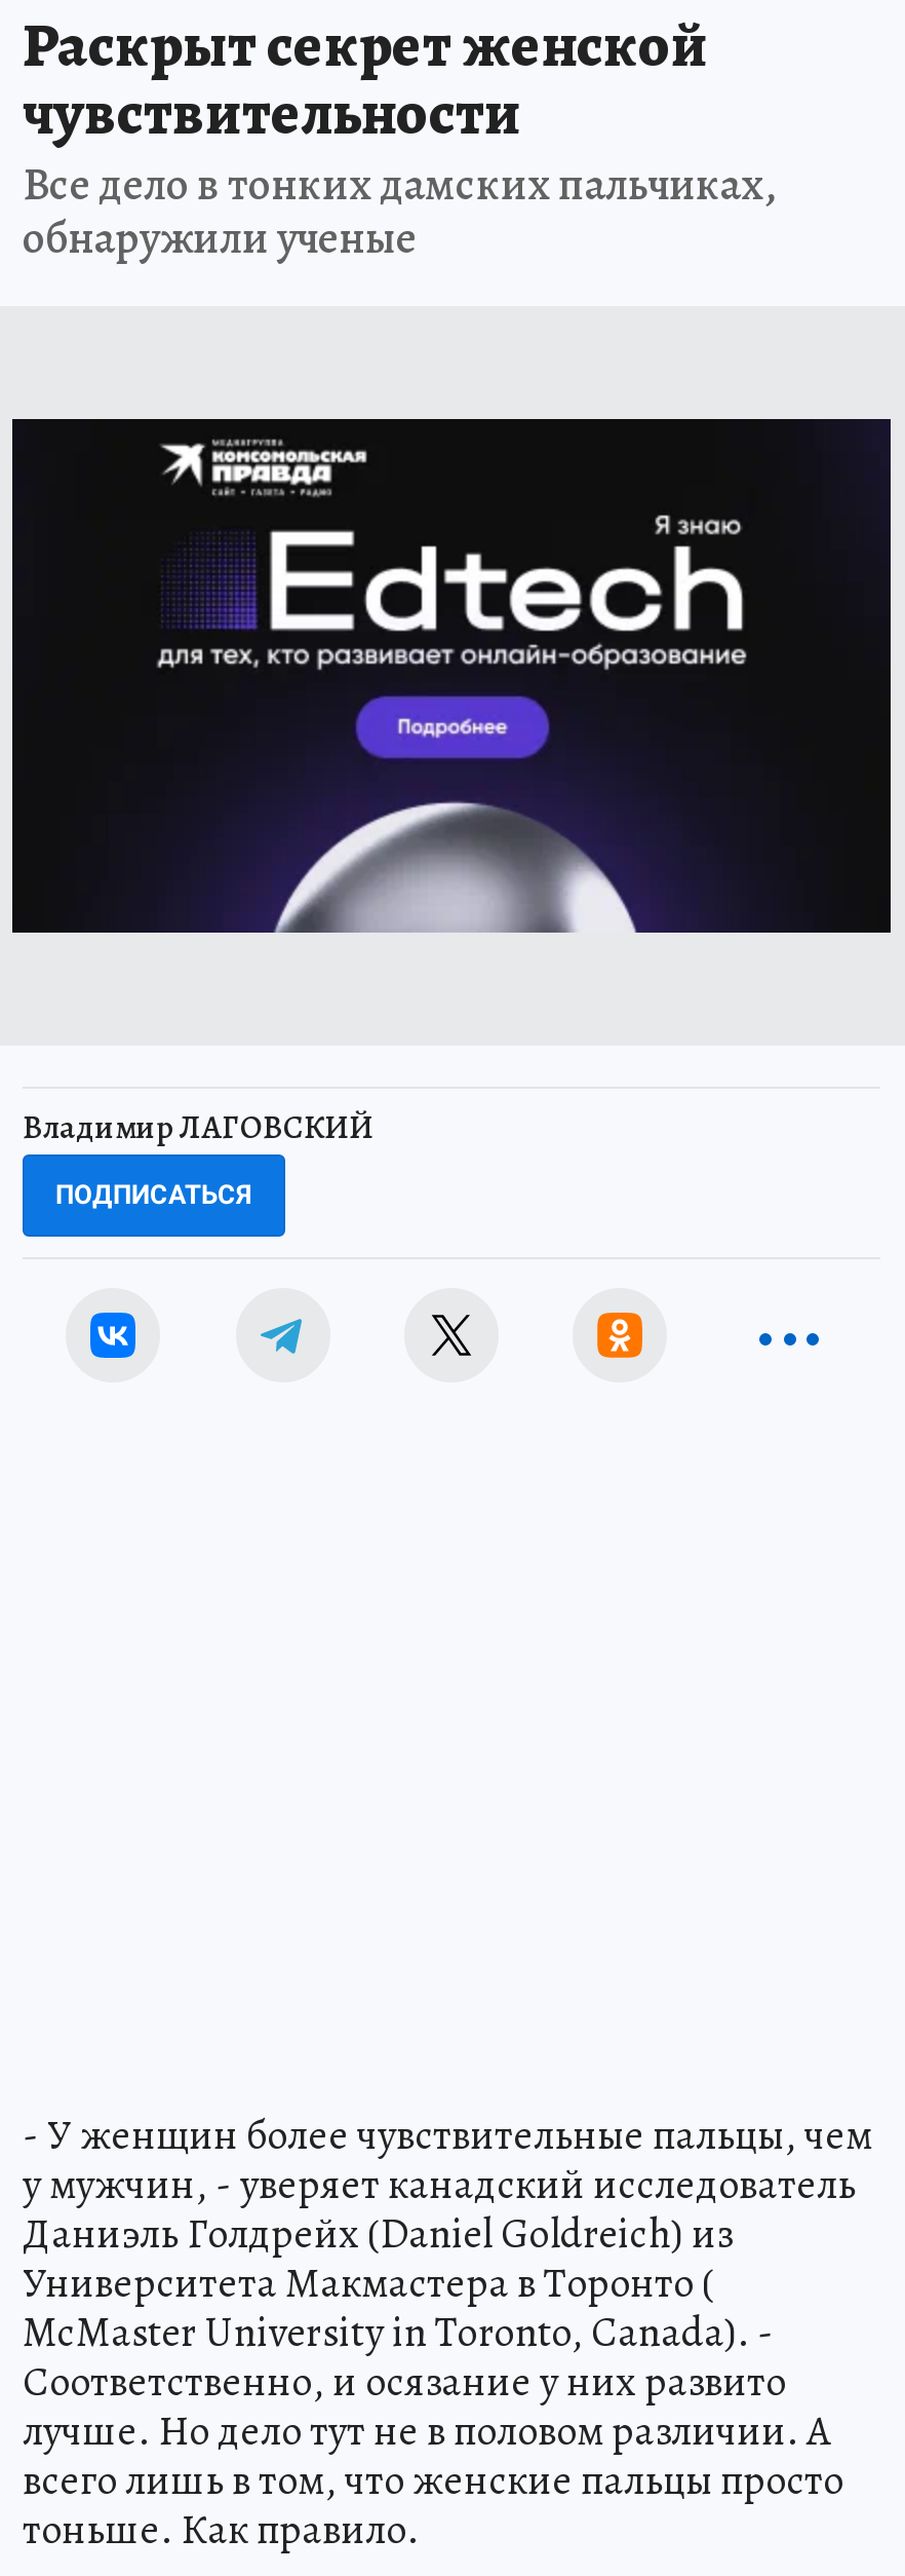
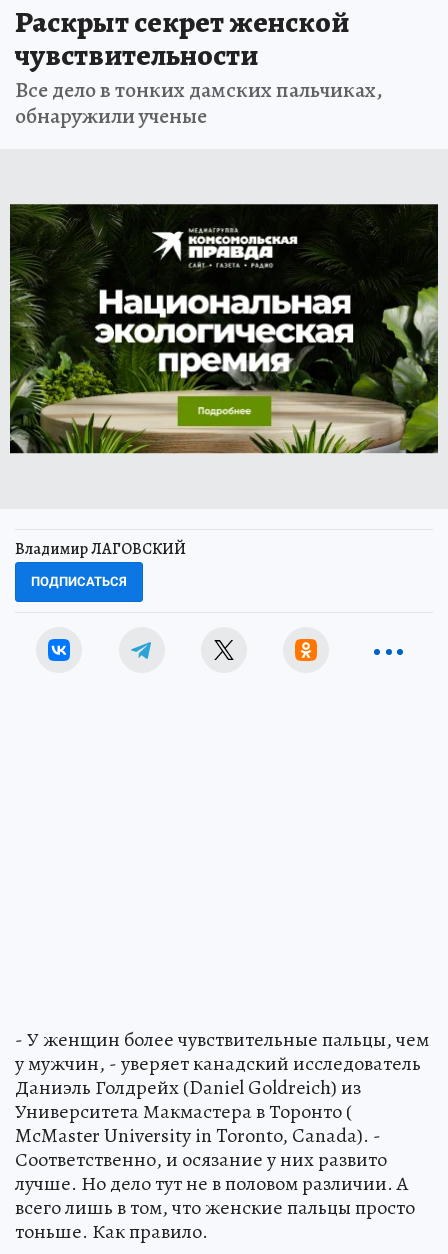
[10,417,893,935] [image] -> [9,204,439,454] [image]

